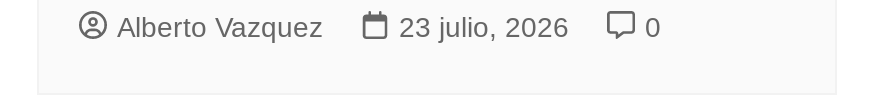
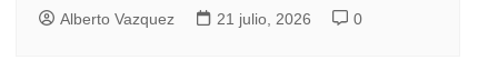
[399,10,569,42] 23 julio, 2026 -> [217,10,311,28] 21 julio, 2026

